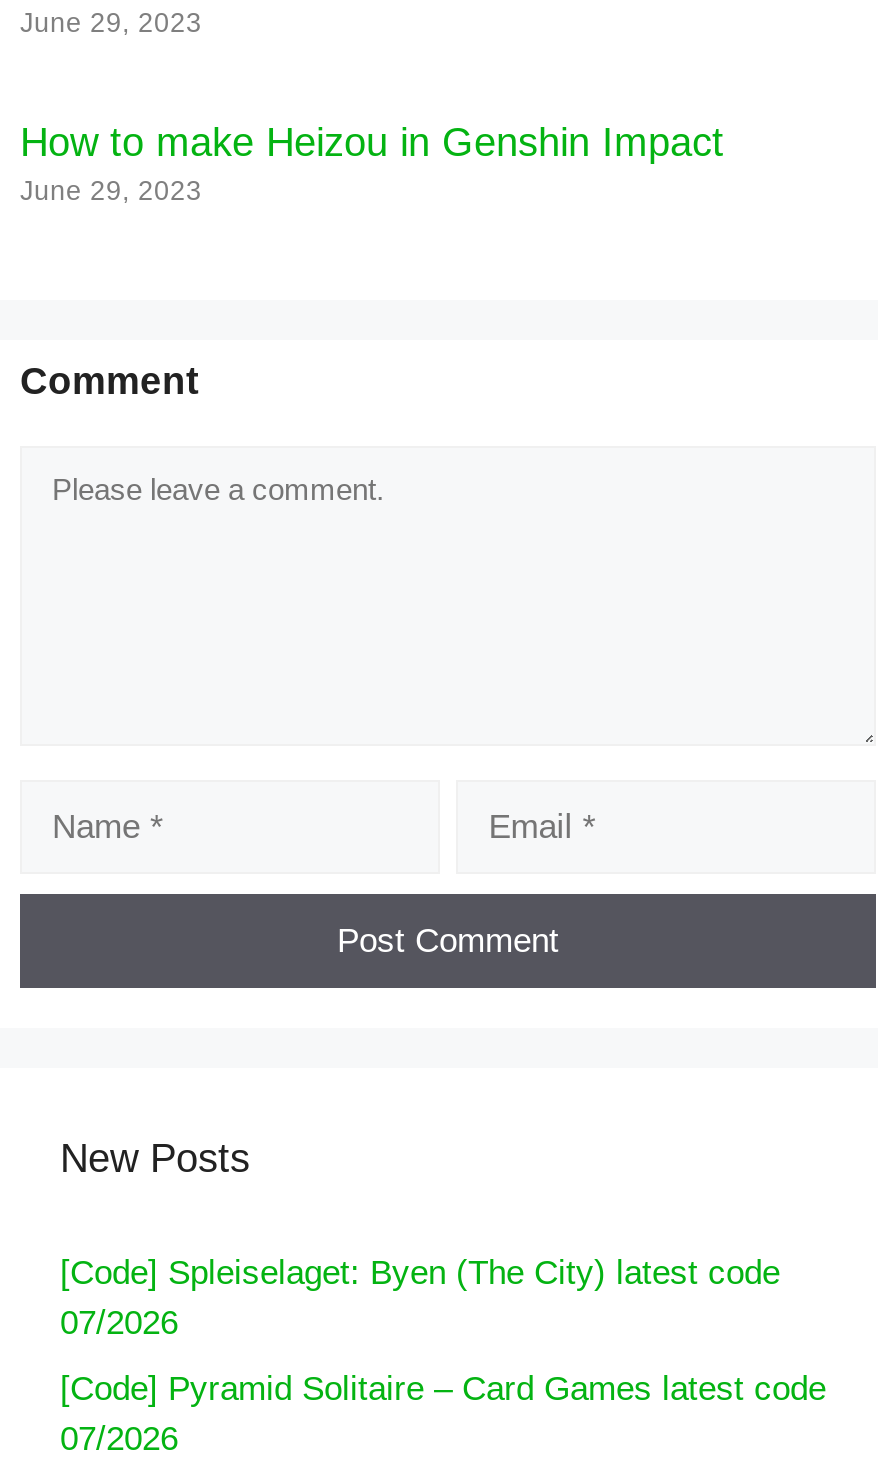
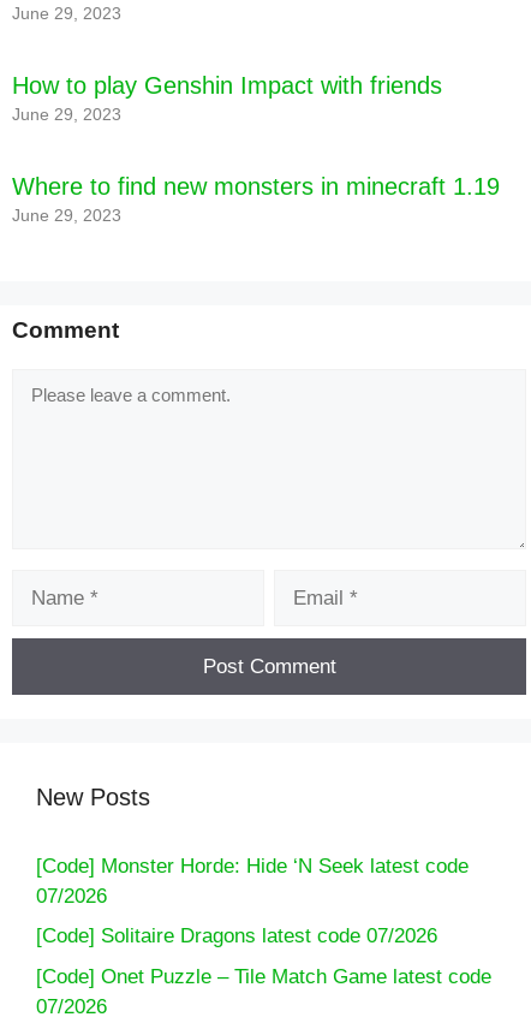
[20,119,724,163] How to make Heizou in Genshin Impact -> [12,72,500,199] How to play Genshin Impact with friends | June 29, 2023 | Where to find new monsters in minecraft 1.19
[60,1253,780,1291] [Code] Spleiselaget: Byen (The City) latest code -> [36,854,469,877] [Code] Monster Horde: Hide ‘N Seek latest code
[60,1370,826,1408] [Code] Pyramid Solitaire – Card Games latest code -> [36,925,491,988] [Code] Solitaire Dragons latest code 07/2026 | [Code] Onet Puzzle – Tile Match Game latest code

